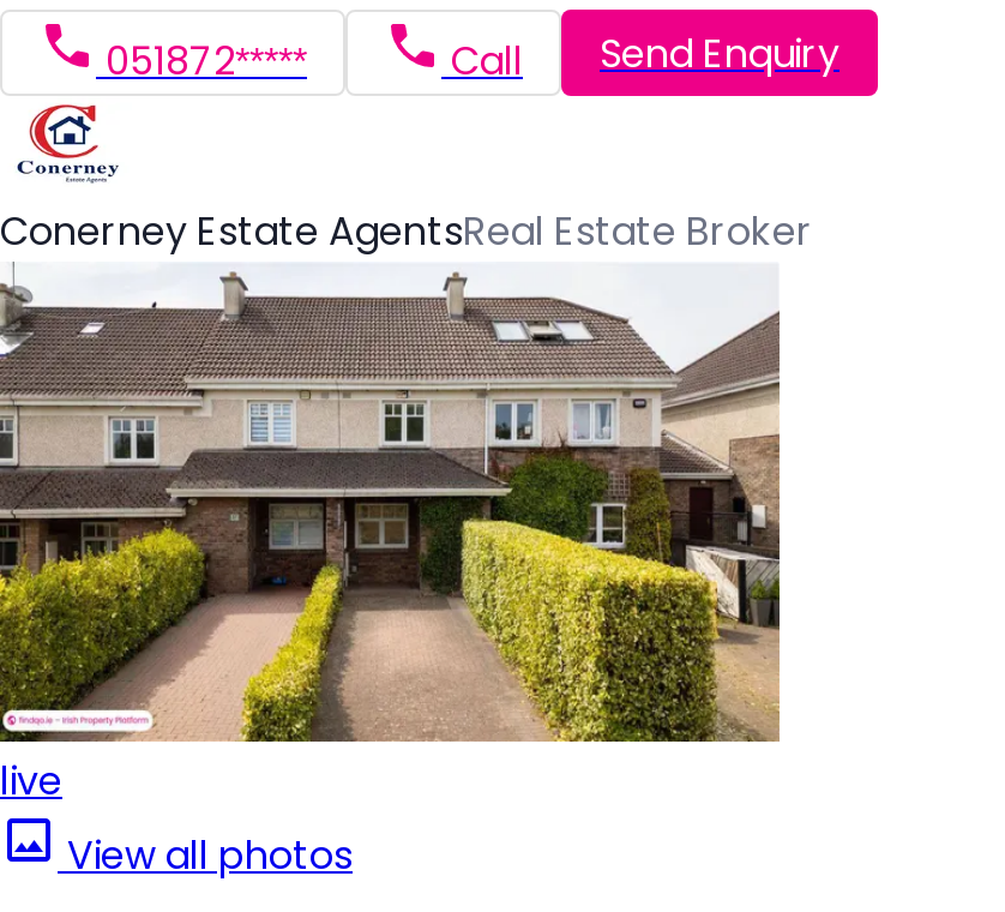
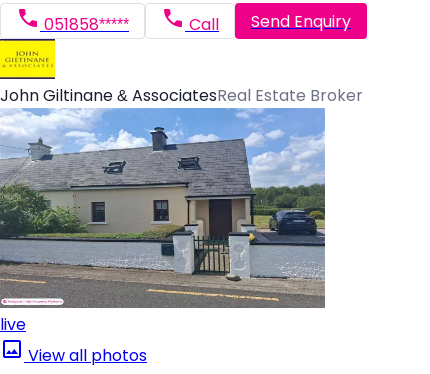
[96,41,307,81] 051872***** -> [40,16,129,33] 051858*****
[0,96,813,253] [image] | Conerney Estate AgentsReal Estate Broker -> [0,38,363,104] [image] | John Giltinane & AssociatesReal Estate Broker
[7,271,782,744] [image] -> [3,112,326,308] [image]

